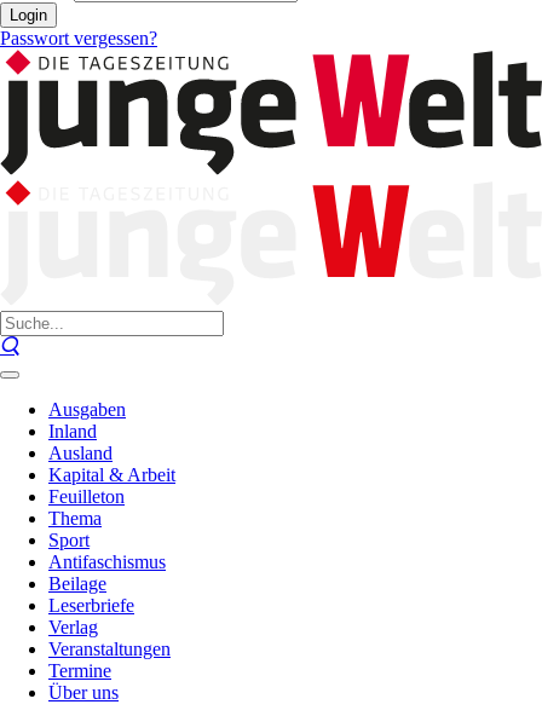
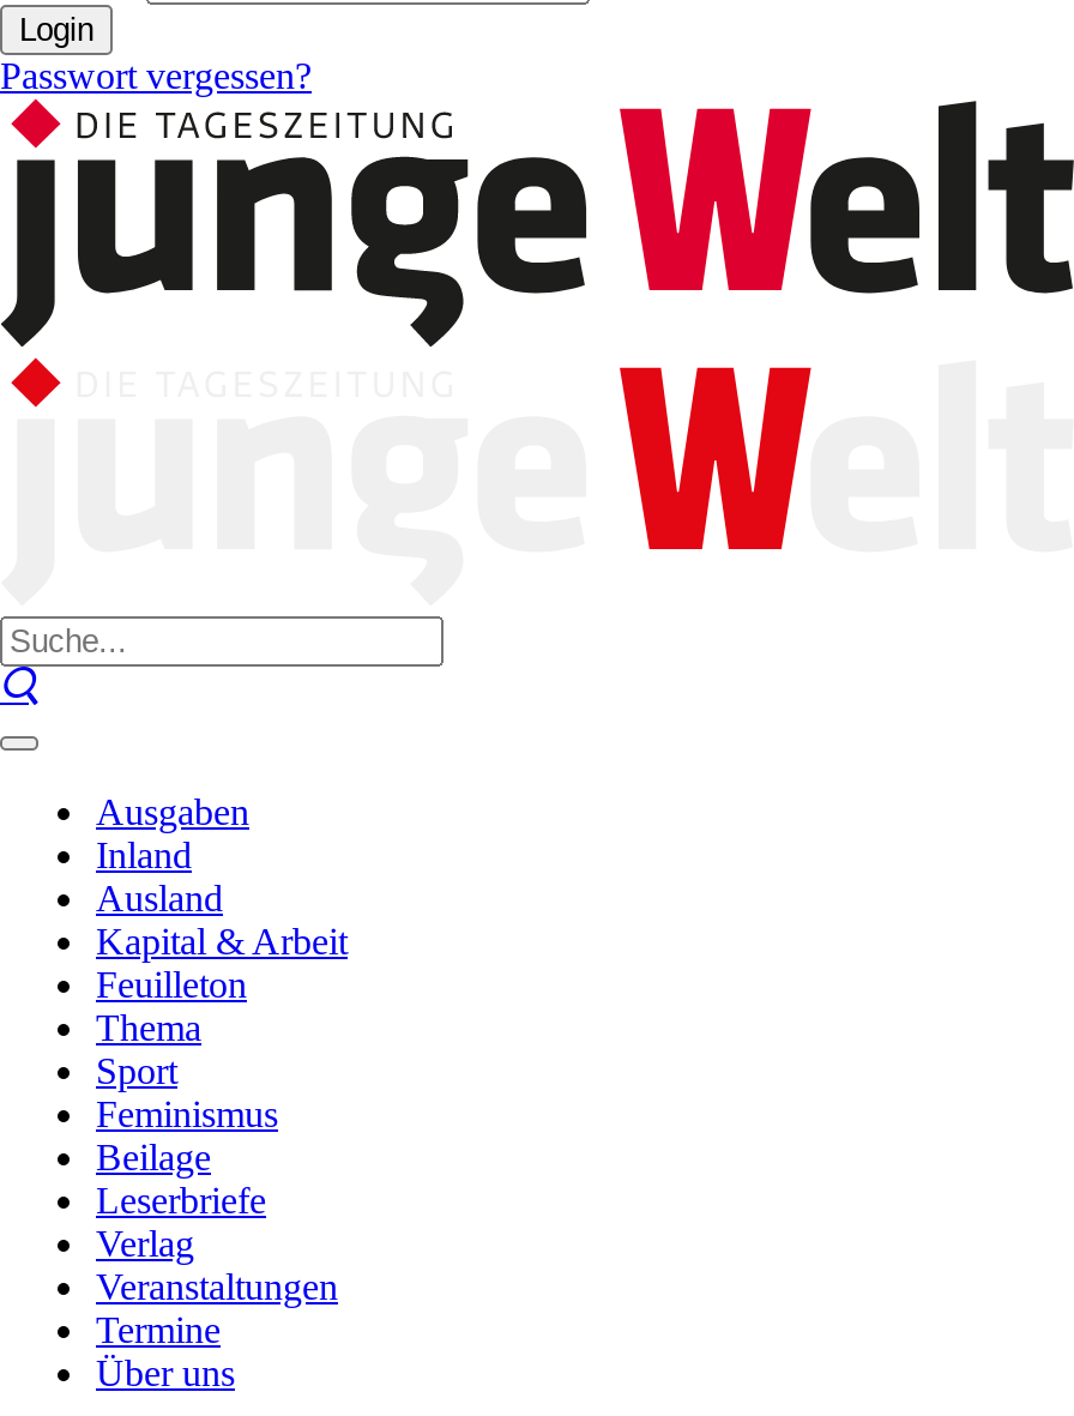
[48,552,166,572] Antifaschismus -> [96,1093,278,1134] Feminismus

